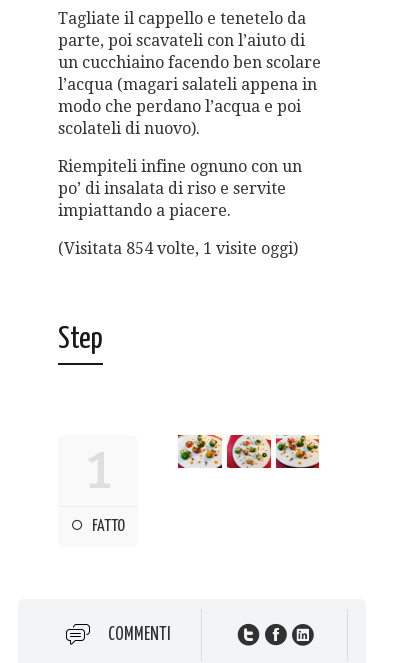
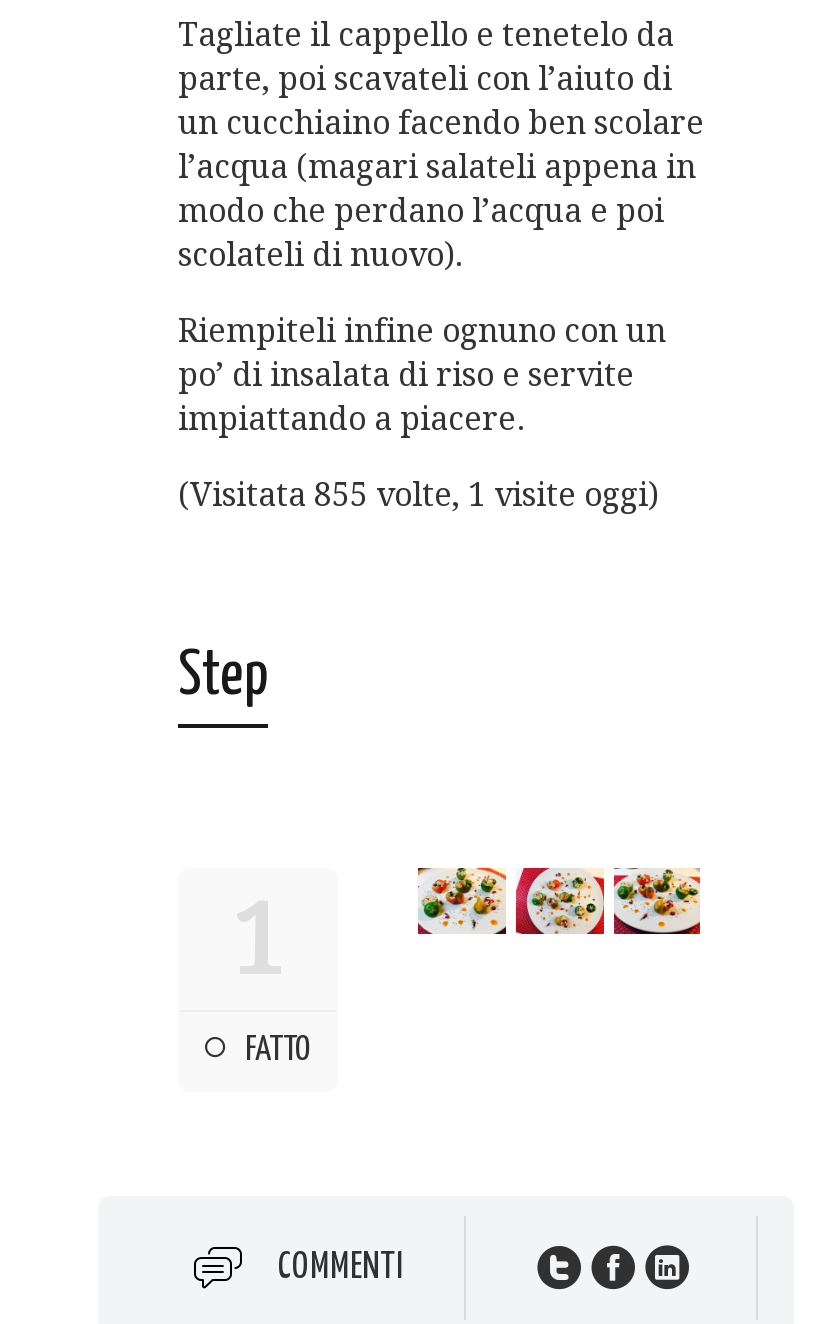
[58,239,298,258] (Visitata 854 volte, 1 visite oggi) -> [178,476,658,514] (Visitata 855 volte, 1 visite oggi)

